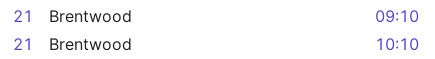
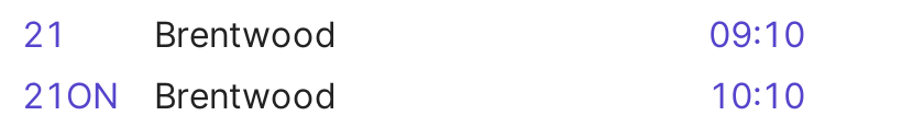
[13,34,132,54] 21 Brentwood -> [22,73,337,117] 21ON Brentwood

